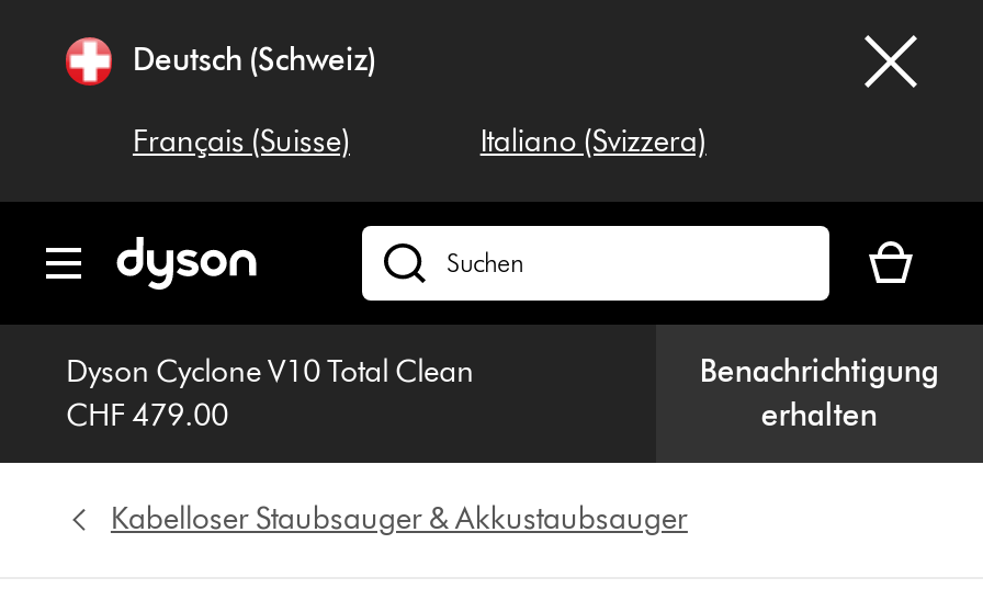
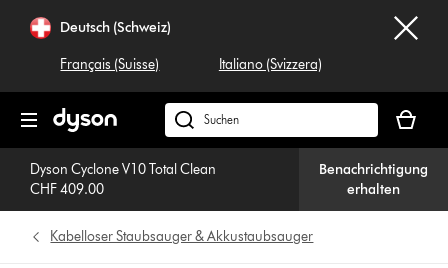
[66,396,229,433] CHF 479.00 -> [30,180,104,197] CHF 409.00

